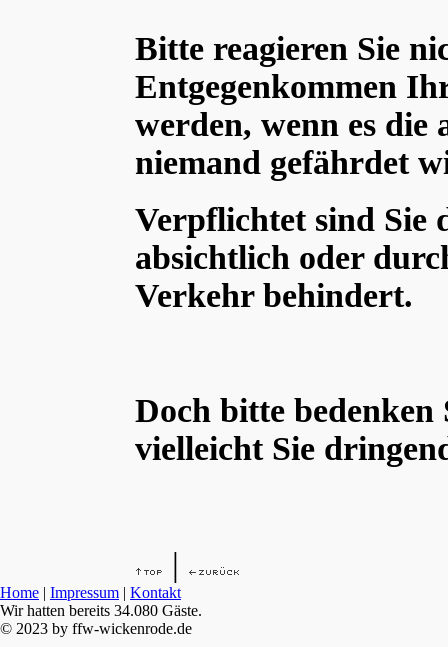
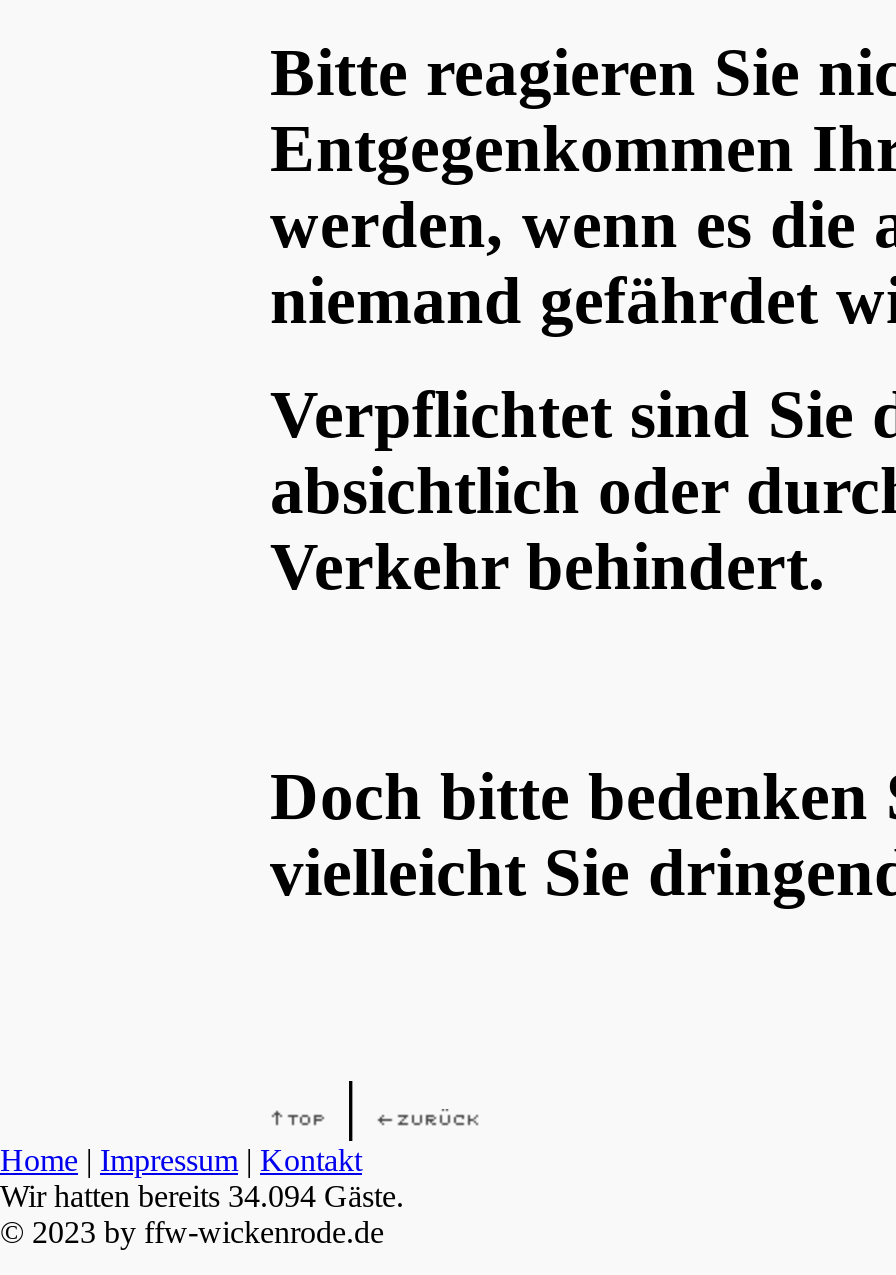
[0,602,202,619] Wir hatten bereits 34.080 Gäste. -> [0,1179,404,1213] Wir hatten bereits 34.094 Gäste.

